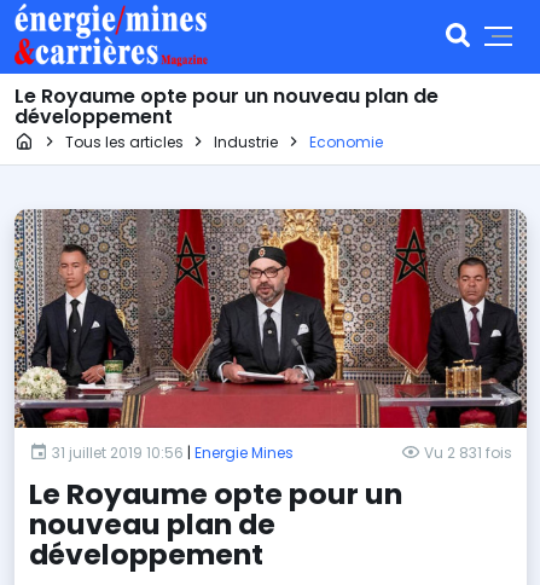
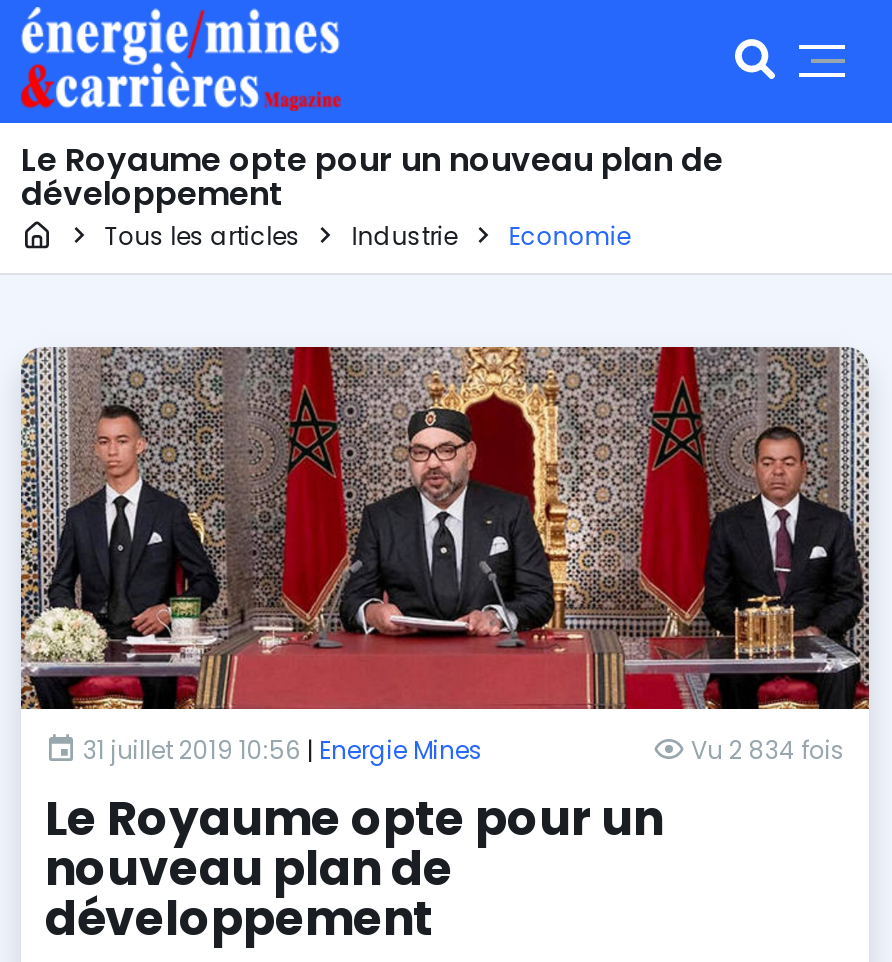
[420,442,512,462] Vu 2 831 fois -> [685,732,845,766] Vu 2 834 fois

